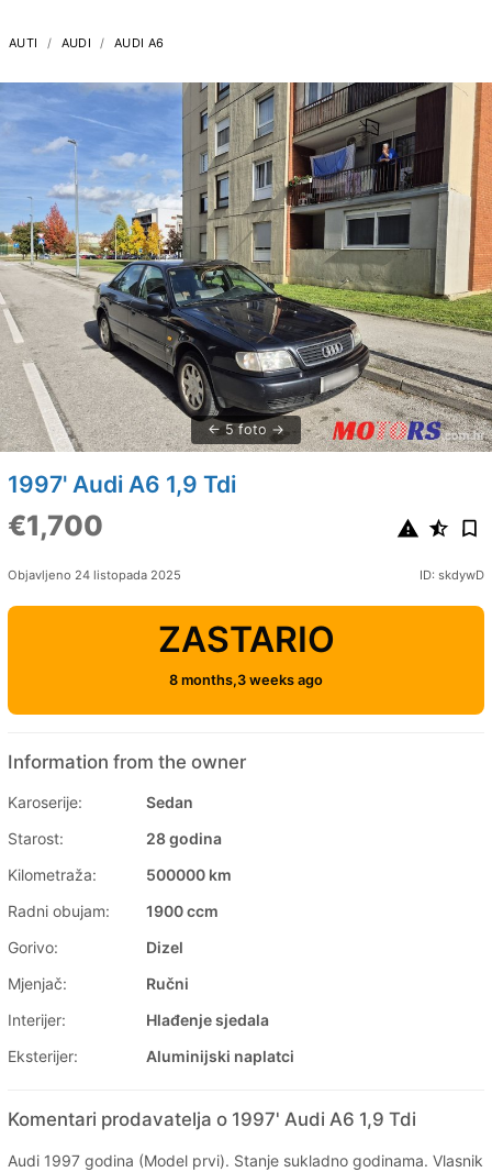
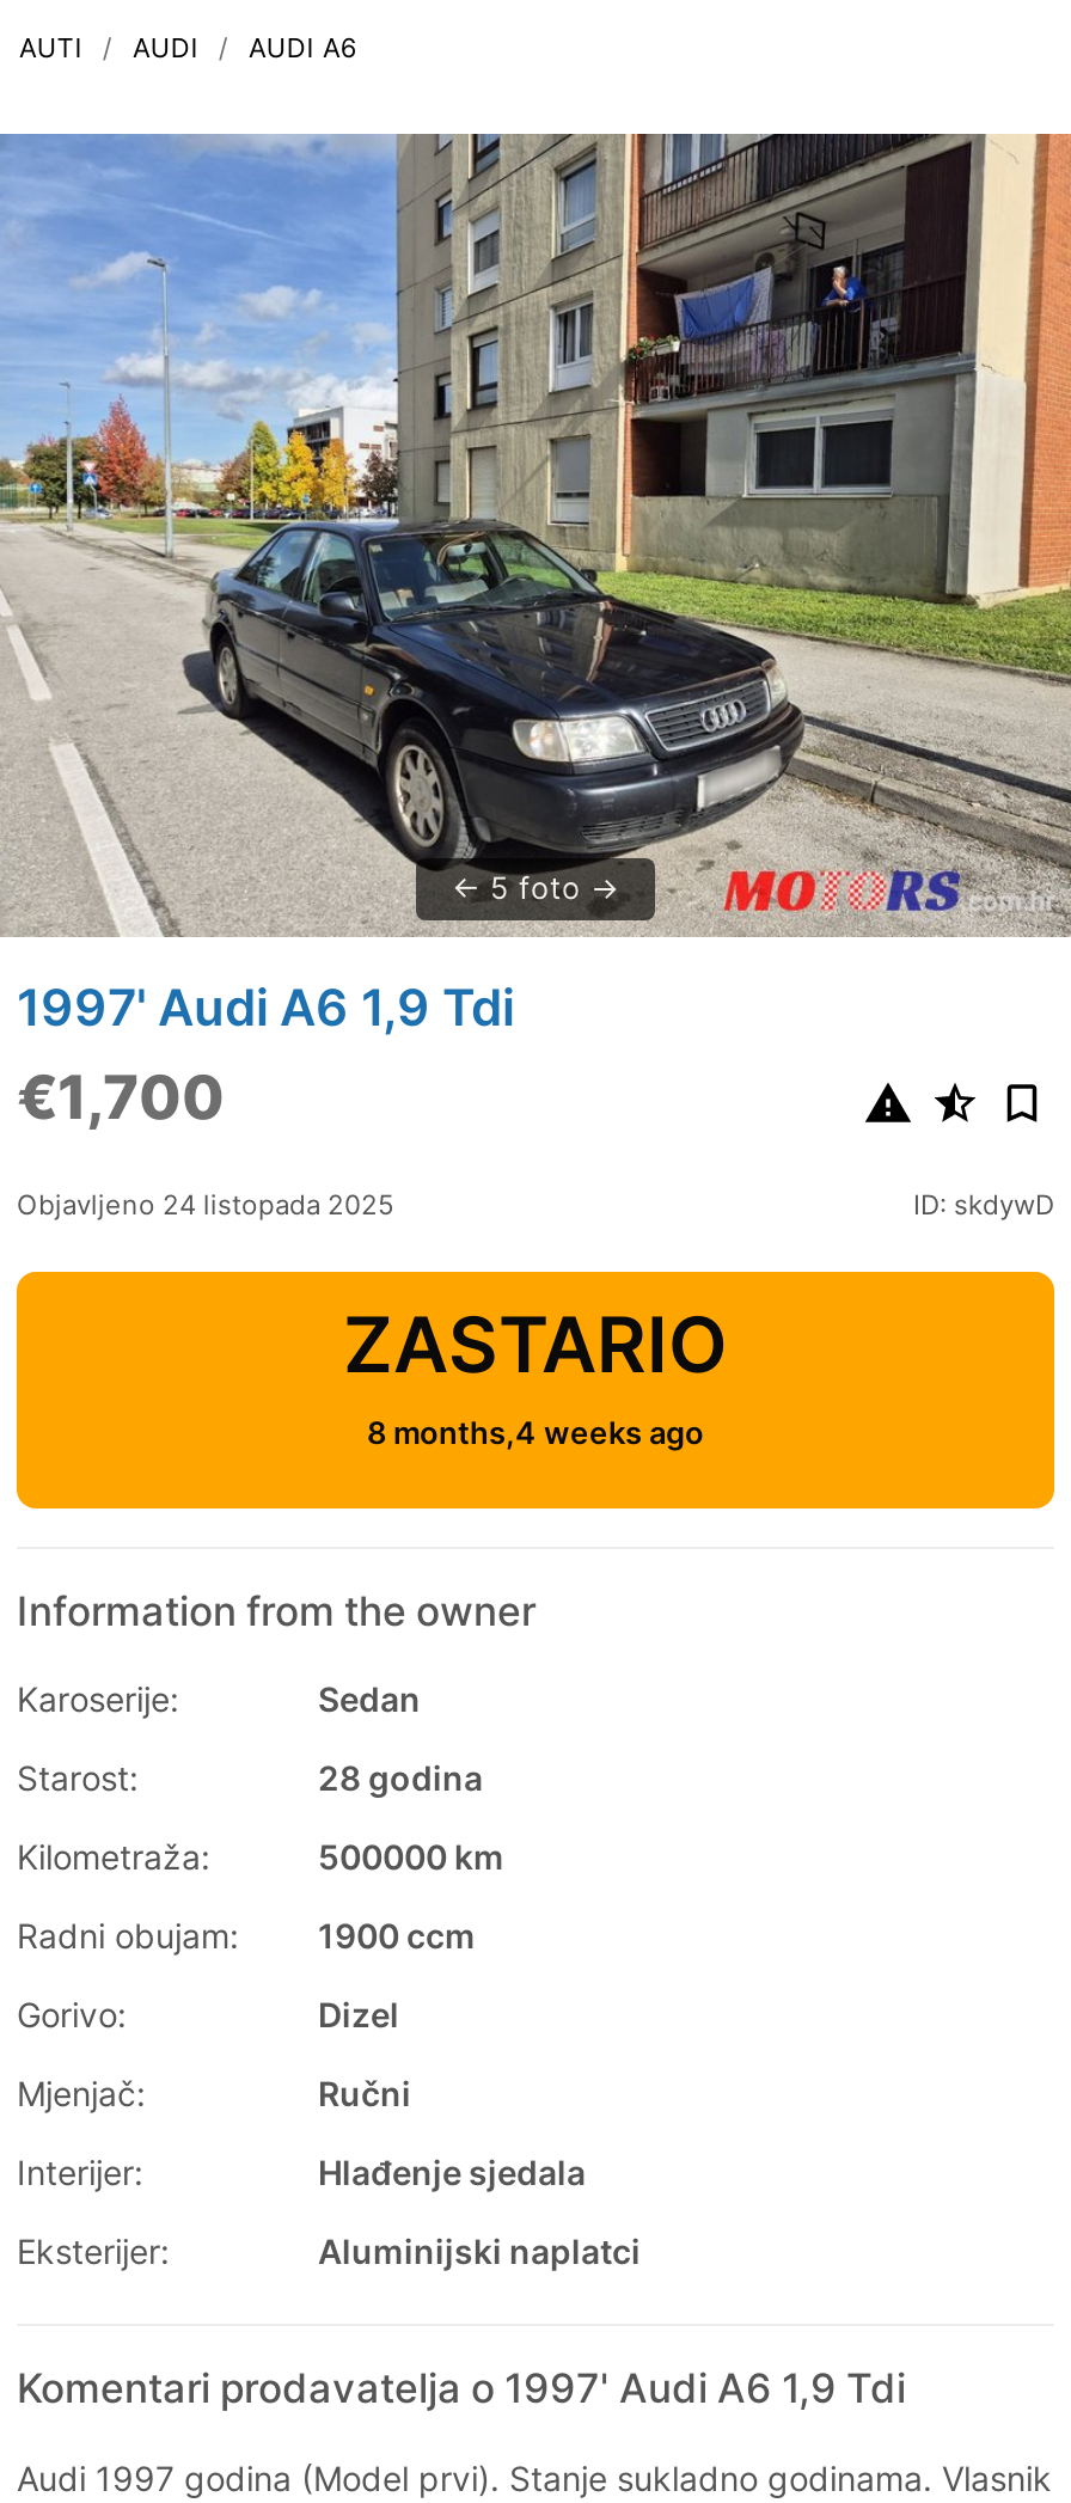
[169,671,323,688] 8 months,3 weeks ago -> [367,1414,704,1450] 8 months,4 weeks ago

